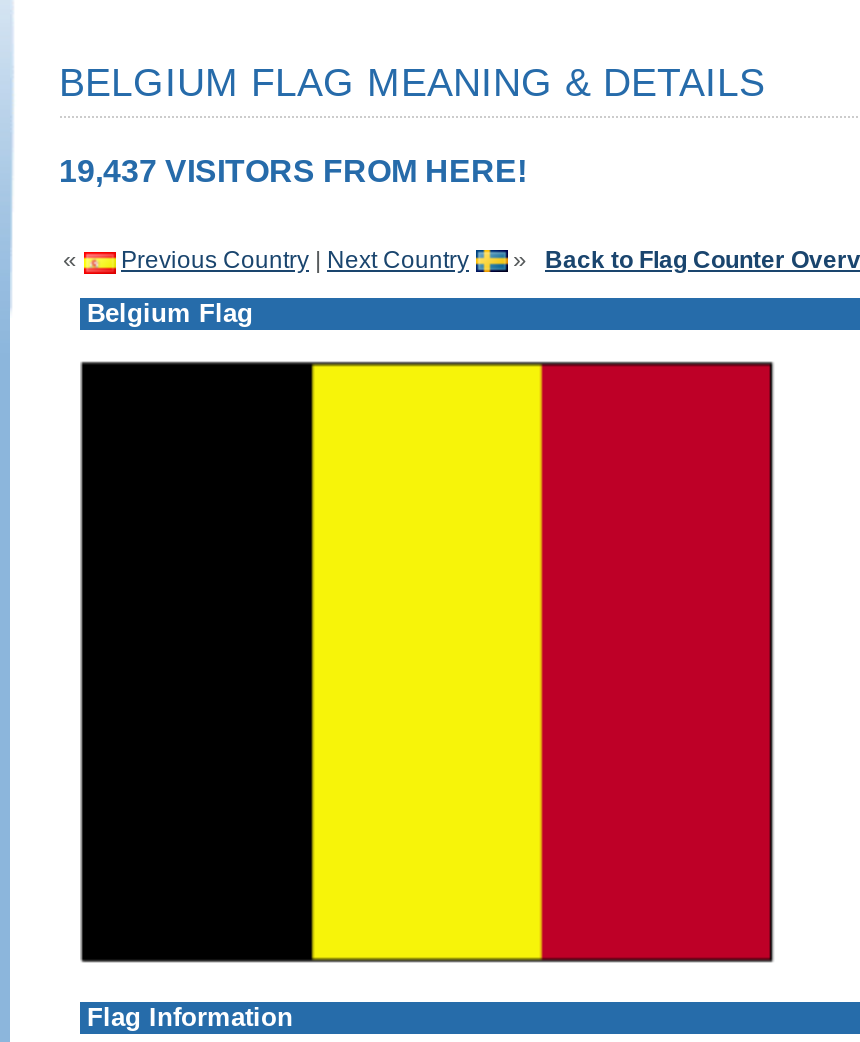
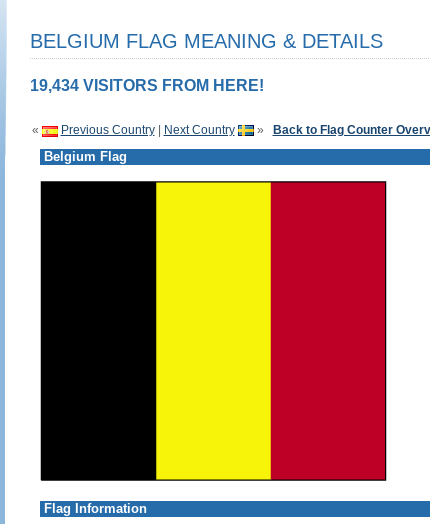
[59,154,527,188] 19,437 VISITORS FROM HERE! -> [29,77,263,94] 19,434 VISITORS FROM HERE!

